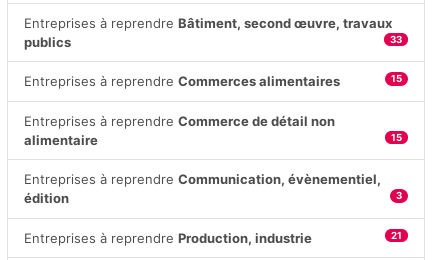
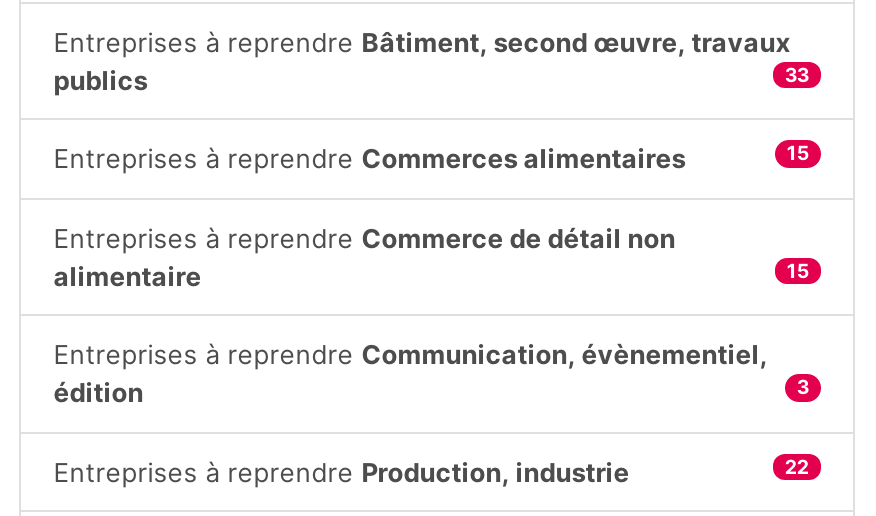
[391,230,402,241] 21 -> [785,456,809,478] 22

